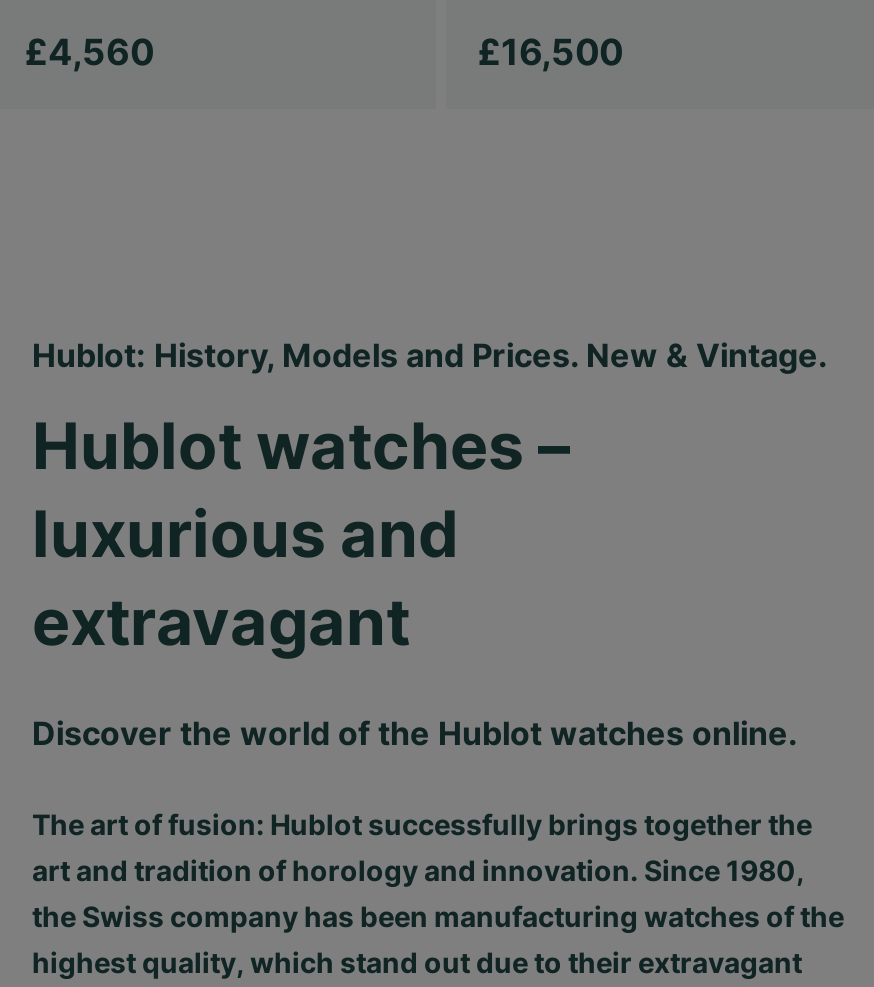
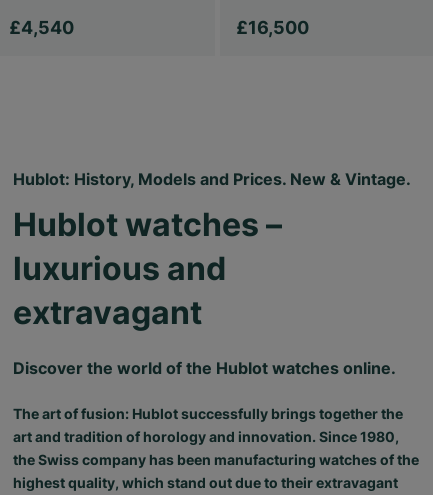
[24,31,154,73] £4,560 -> [9,17,74,38] £4,540

